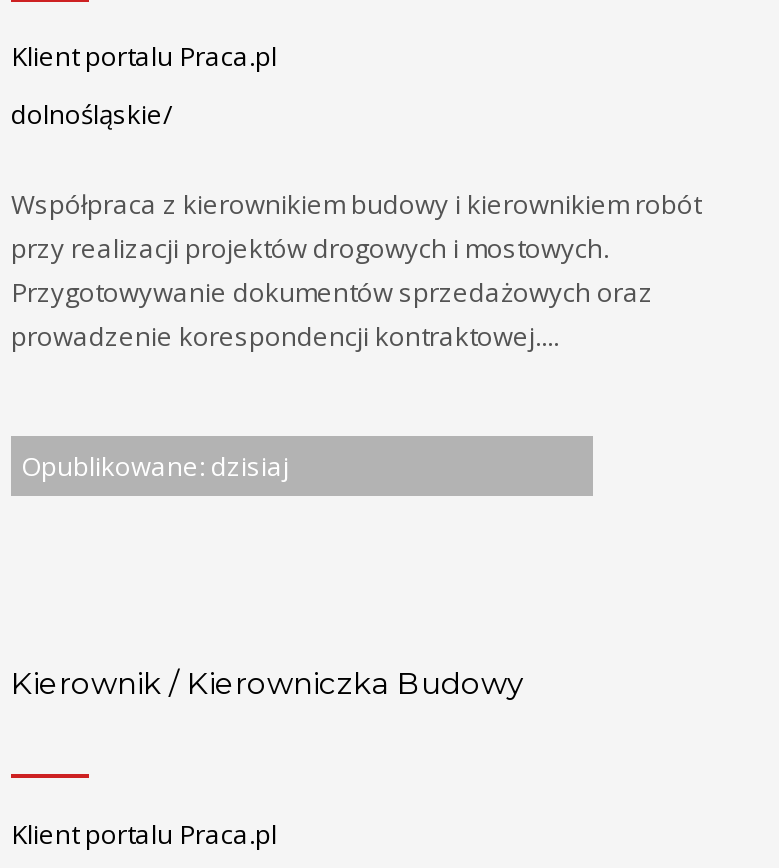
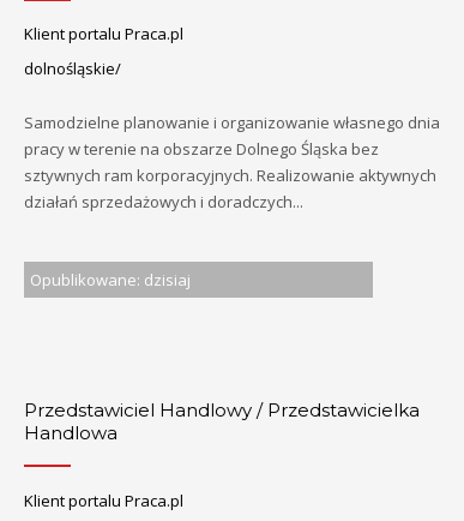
[11,186,701,354] Współpraca z kierownikiem budowy i kierownikiem robót | przy realizacji projektów drogowych i mostowych. | Przygotowywanie dokumentów sprzedażowych oraz | prowadzenie korespondencji kontraktowej.... -> [24,112,440,213] Samodzielne planowanie i organizowanie własnego dnia | pracy w terenie na obszarze Dolnego Śląska bez | sztywnych ram korporacyjnych. Realizowanie aktywnych | działań sprzedażowych i doradczych...
[11,665,523,703] Kierownik / Kierowniczka Budowy -> [24,399,420,445] Przedstawiciel Handlowy / Przedstawicielka | Handlowa

